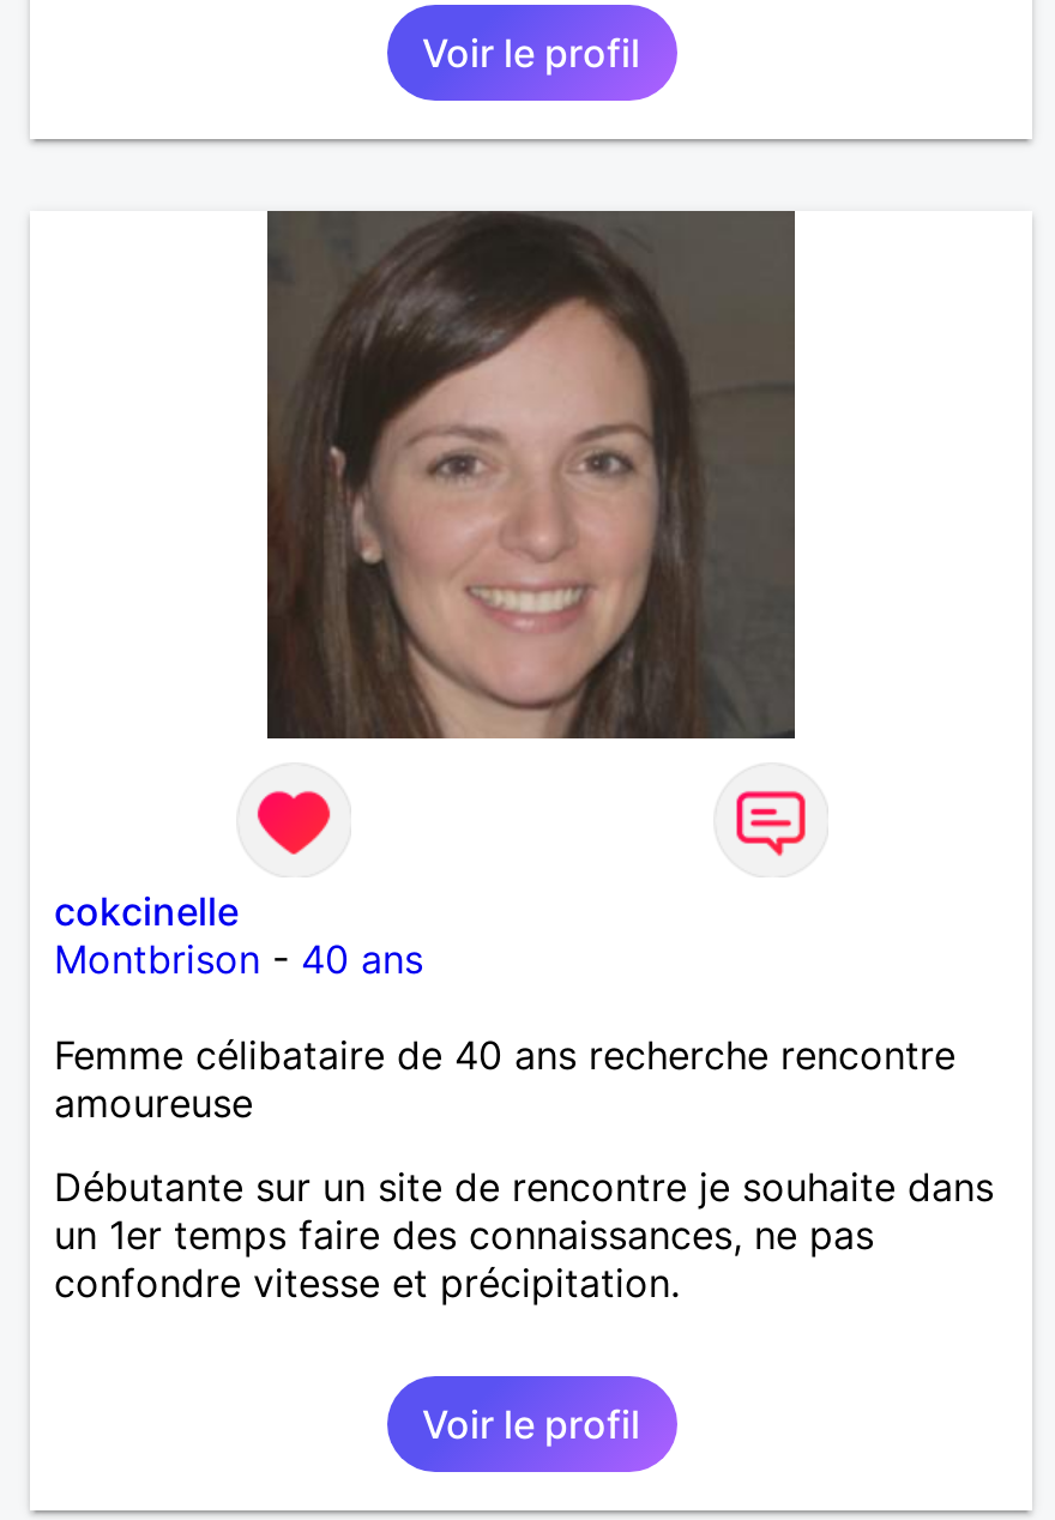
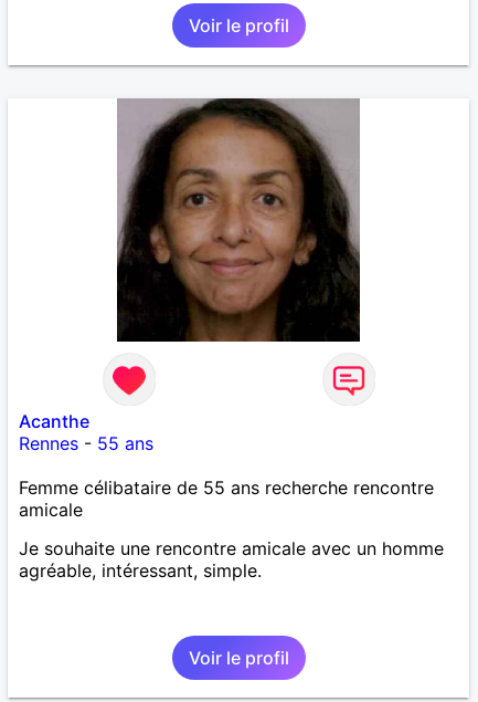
[265,211,795,738] [image] -> [117,98,360,342] [image]
[54,887,423,983] cokcinelle | Montbrison - 40 ans -> [19,410,153,454] Acanthe | Rennes - 55 ans
[54,1031,955,1127] Femme célibataire de 40 ans recherche rencontre | amoureuse -> [19,476,434,521] Femme célibataire de 55 ans recherche rencontre | amicale
[54,1163,994,1306] Débutante sur un site de rencontre je souhaite dans | un 1er temps faire des connaissances, ne pas | confondre vitesse et précipitation. -> [19,537,444,581] Je souhaite une rencontre amicale avec un homme | agréable, intéressant, simple.

